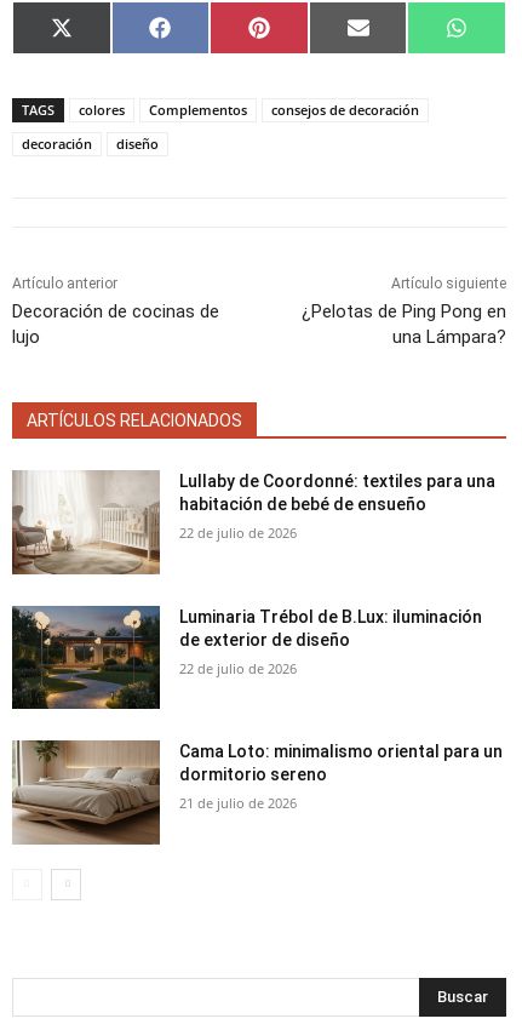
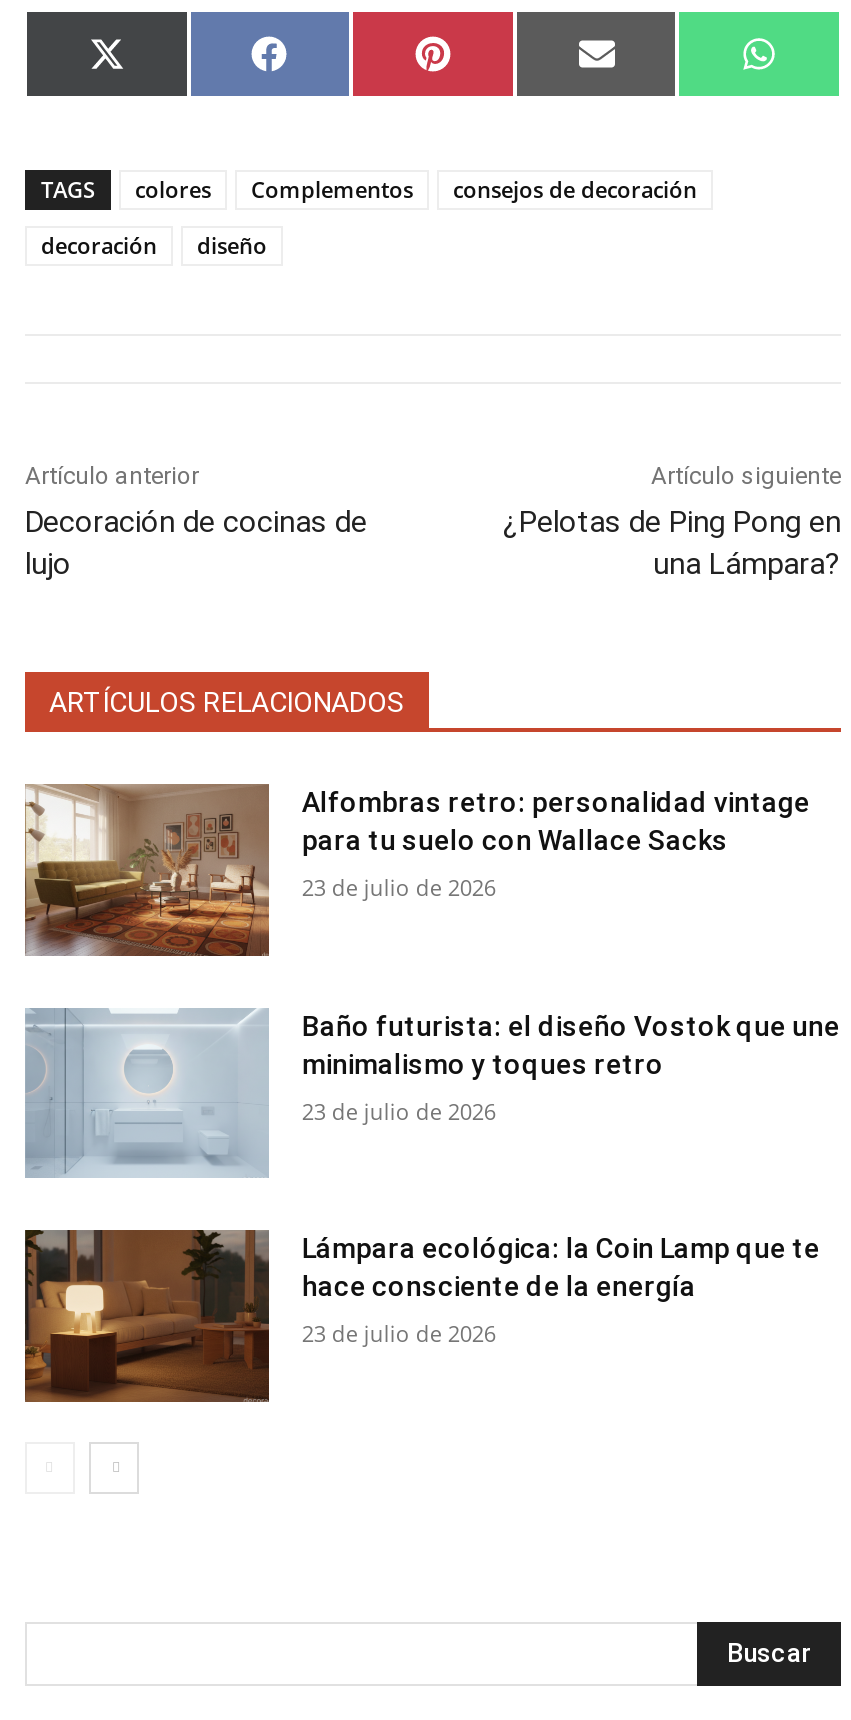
[12,470,496,576] [image] | Lullaby de Coordonné: textiles para una | habitación de bebé de ensueño -> [23,782,810,958] [image] | Alfombras retro: personalidad vintage | para tu suelo con Wallace Sacks
[180,524,297,542] 22 de julio de 2026 -> [302,872,496,902] 23 de julio de 2026
[11,605,483,710] [image] | Luminaria Trébol de B.Lux: iluminación | de exterior de diseño -> [25,1008,840,1178] [image] | Baño futurista: el diseño Vostok que une | minimalismo y toques retro
[180,659,297,677] 22 de julio de 2026 -> [302,1095,496,1125] 23 de julio de 2026
[11,740,503,845] [image] | Cama Loto: minimalismo oriental para un | dormitorio sereno -> [23,1228,820,1402] [image] | Lámpara ecológica: la Coin Lamp que te | hace consciente de la energía
[180,794,297,812] 21 de julio de 2026 -> [302,1319,496,1349] 23 de julio de 2026

